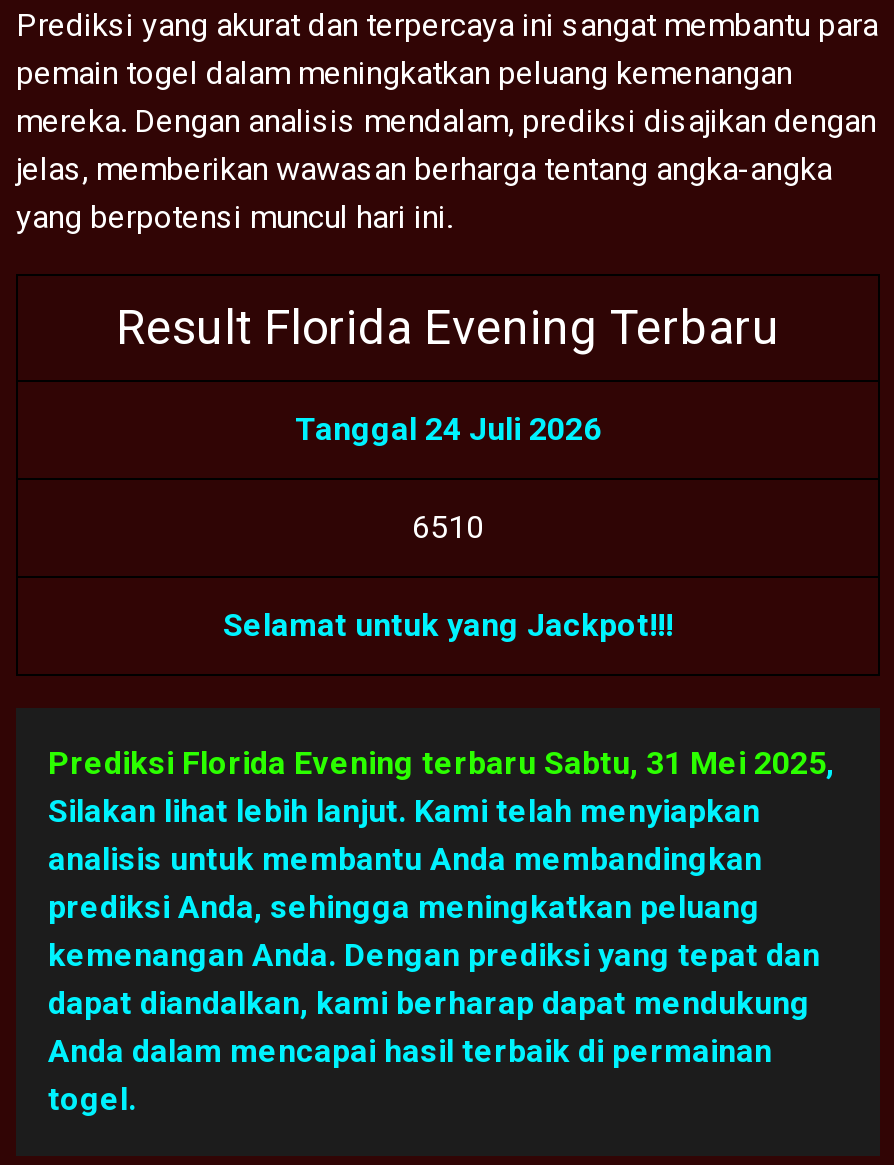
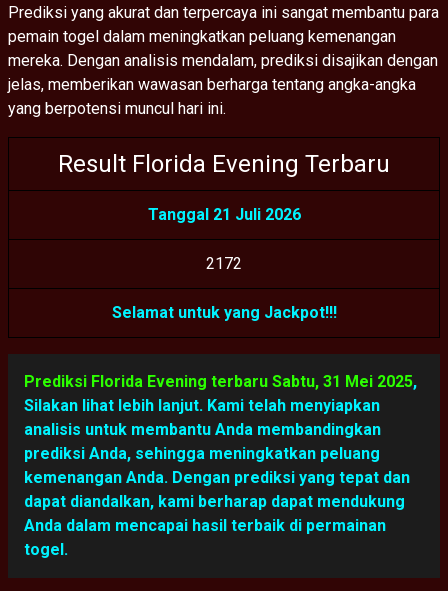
[295,410,601,448] Tanggal 24 Juli 2026 -> [147,205,300,224] Tanggal 21 Juli 2026
[412,508,484,546] 651 0 -> [206,254,242,273] 217 2

